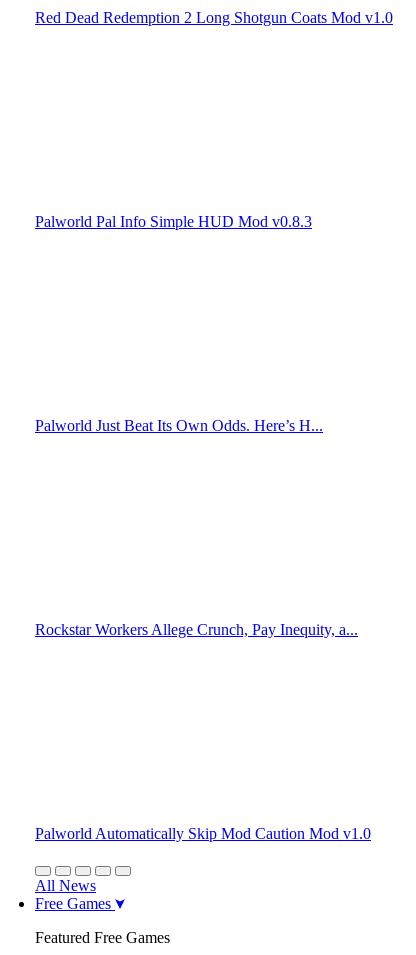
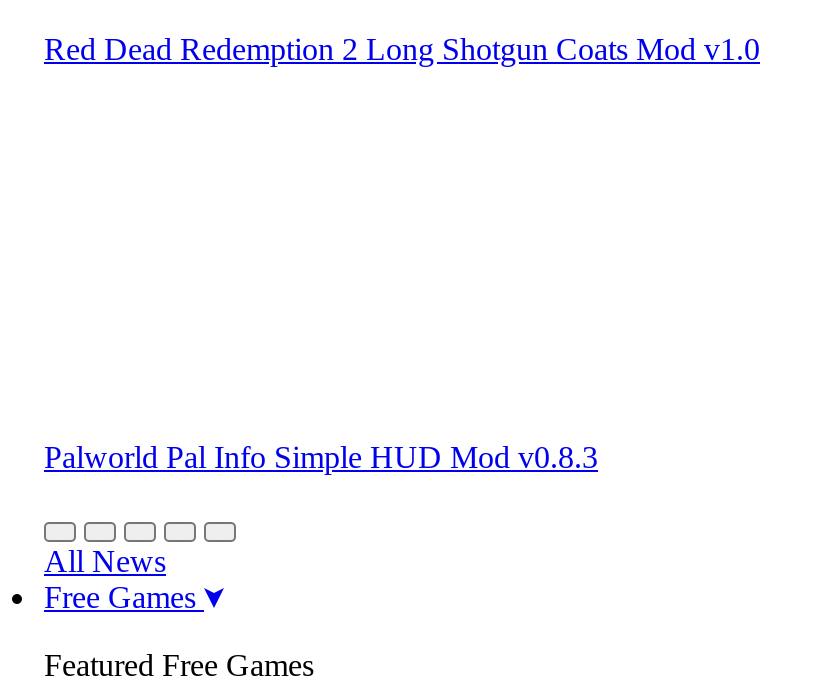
[35,417,323,434] Palworld Just Beat Its Own Odds. Here’s H... -> none
[35,621,358,638] Rockstar Workers Allege Crunch, Pay Inequity, a... -> none
[35,825,371,842] Palworld Automatically Skip Mod Caution Mod v1.0 -> none

